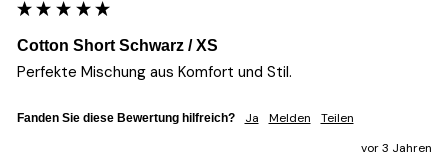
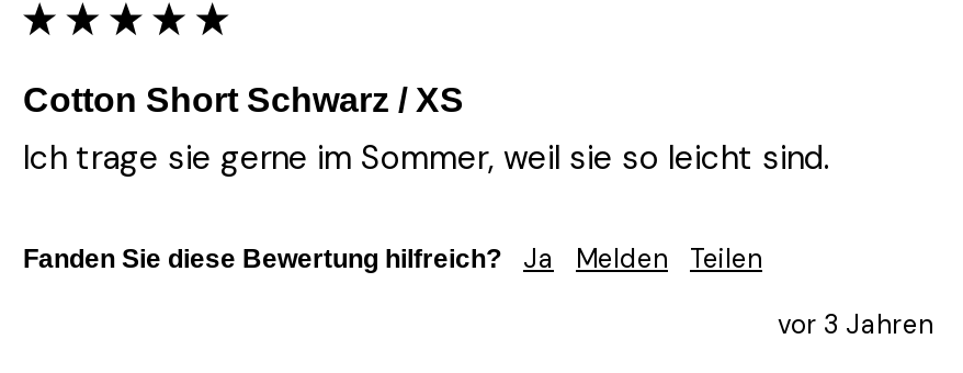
[16,62,291,82] Perfekte Mischung aus Komfort und Stil. -> [23,136,830,180] Ich trage sie gerne im Sommer, weil sie so leicht sind.

